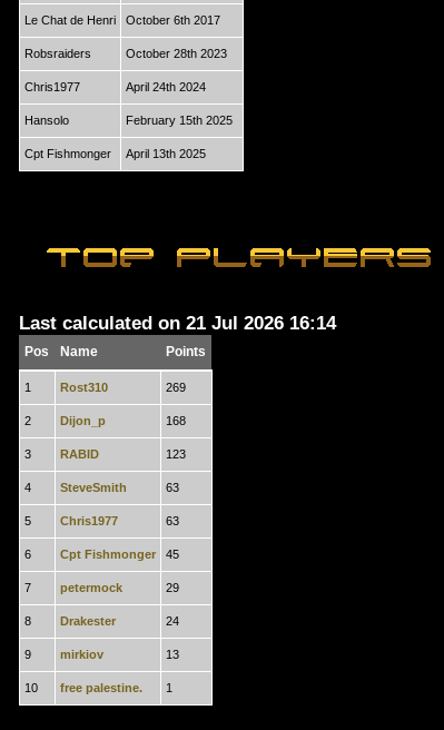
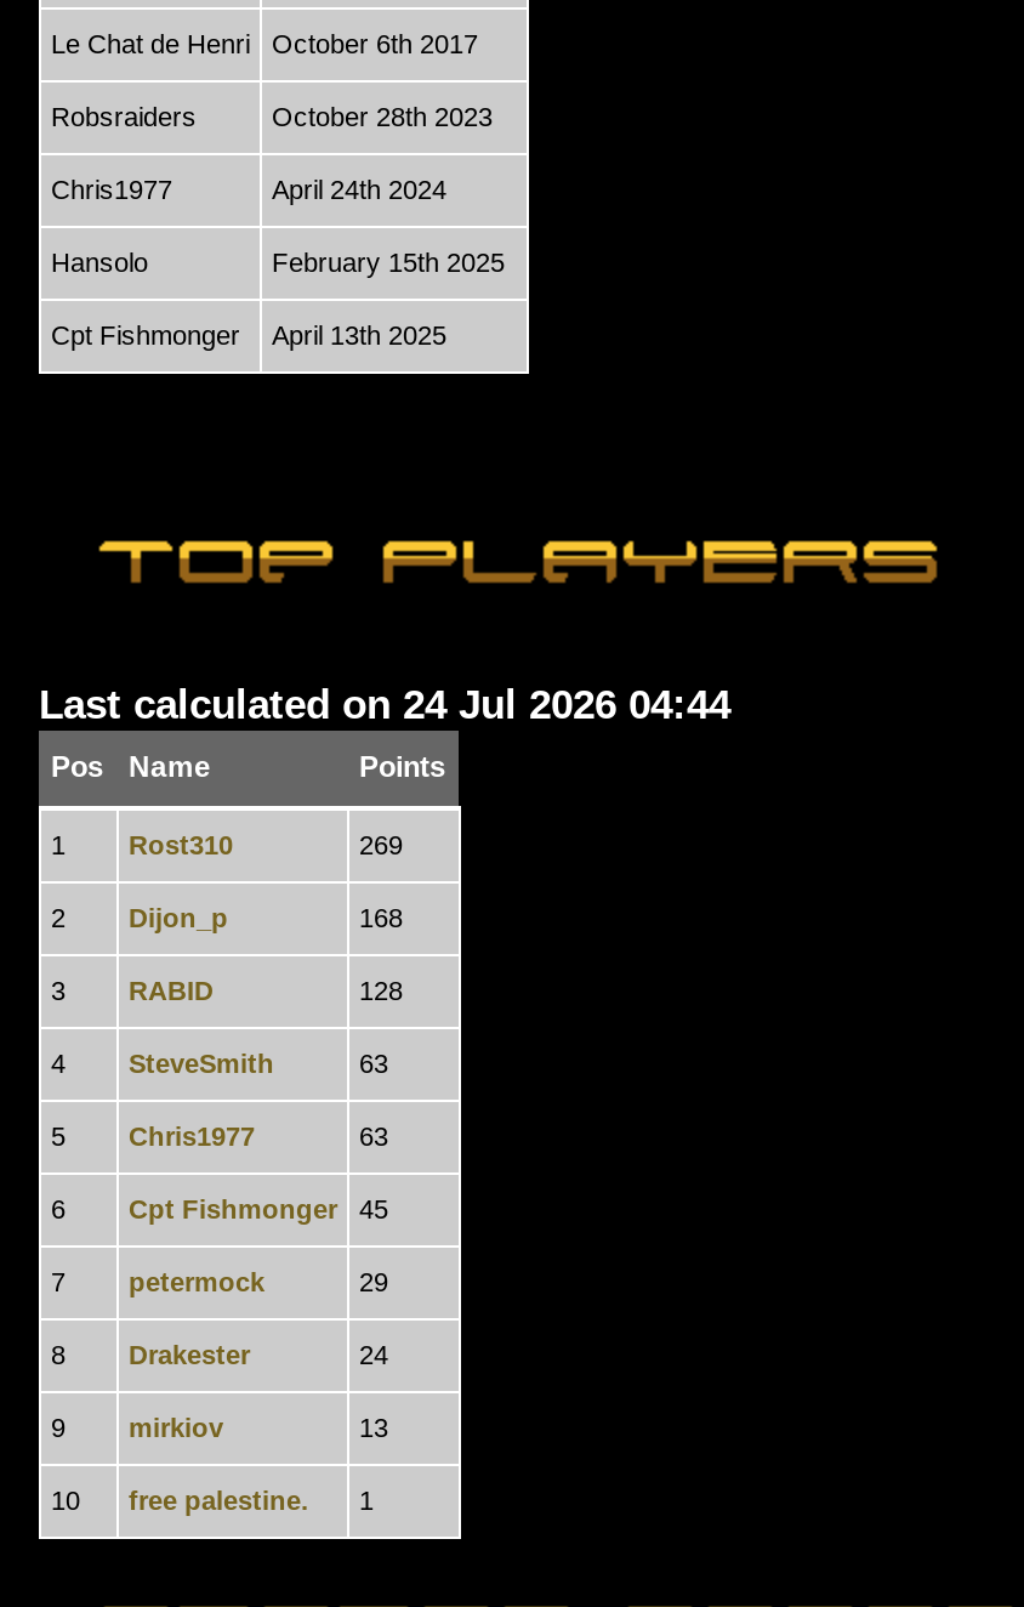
[19,313,336,334] Last calculated on 21 Jul 2026 16:14 -> [39,682,730,728] Last calculated on 24 Jul 2026 04:44
[166,447,186,461] 123 -> [359,976,403,1005] 128

